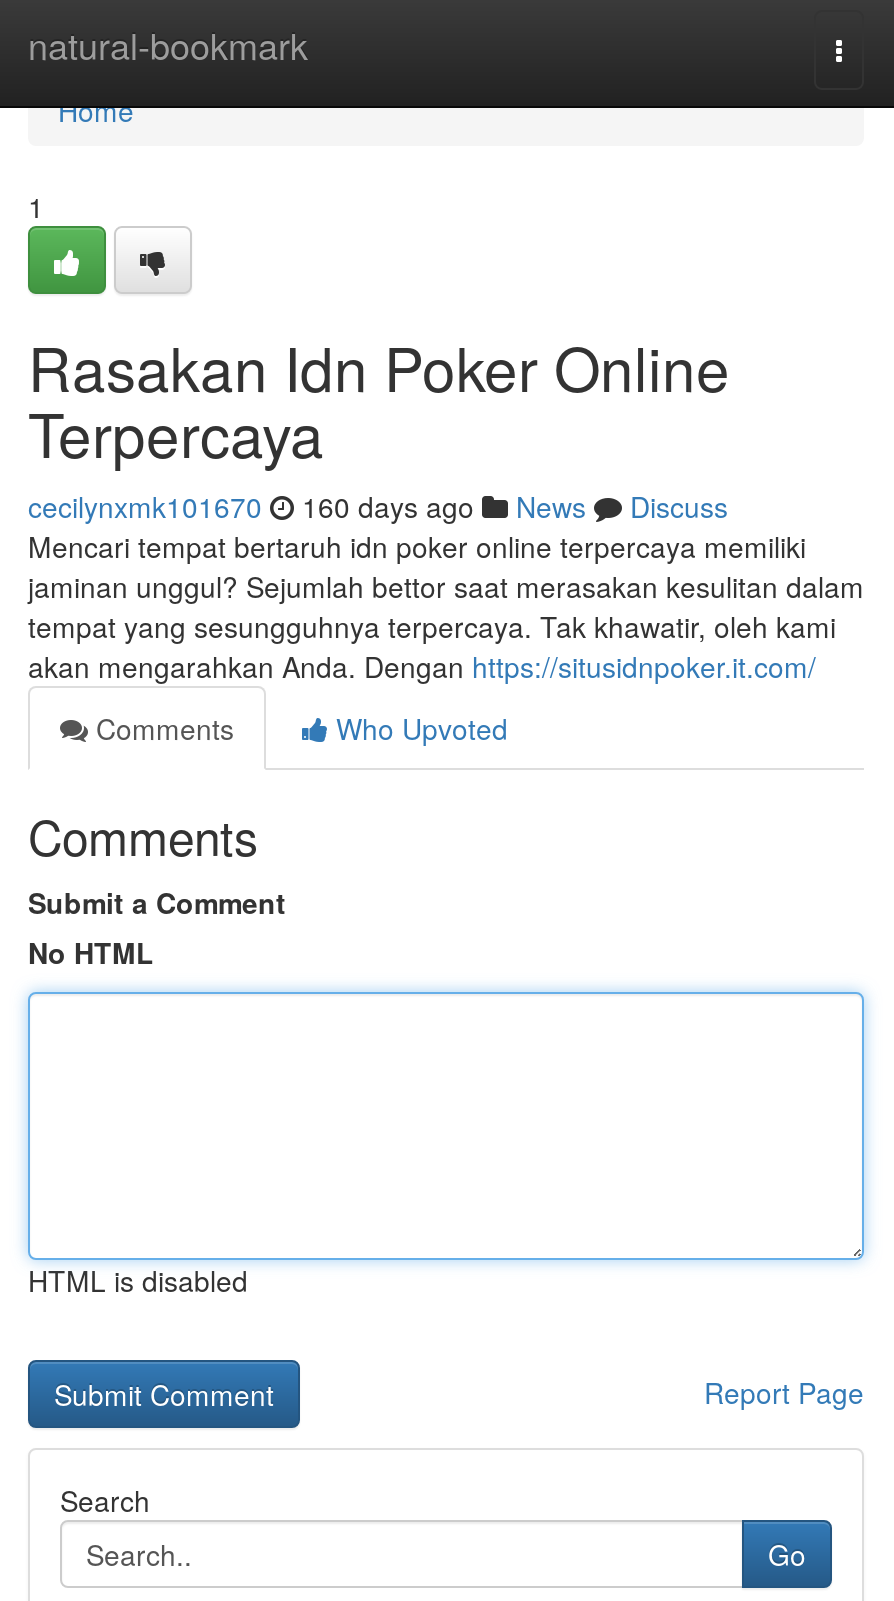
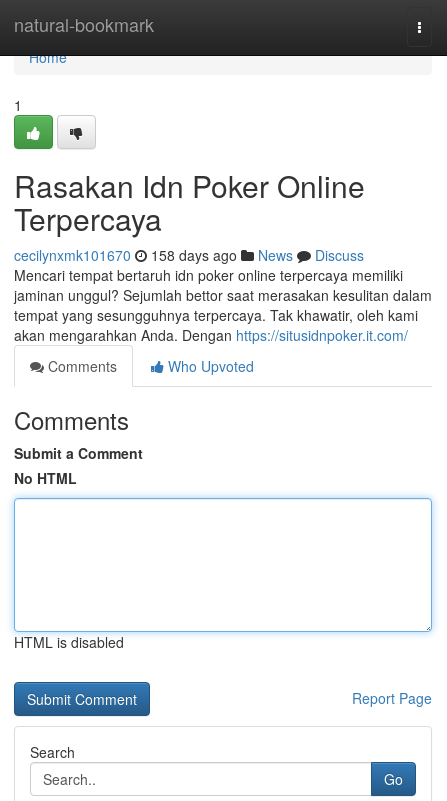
[28,486,728,526] cecilynxmk101670 160 days ago News Discuss -> [14,245,364,265] cecilynxmk101670 158 days ago News Discuss

